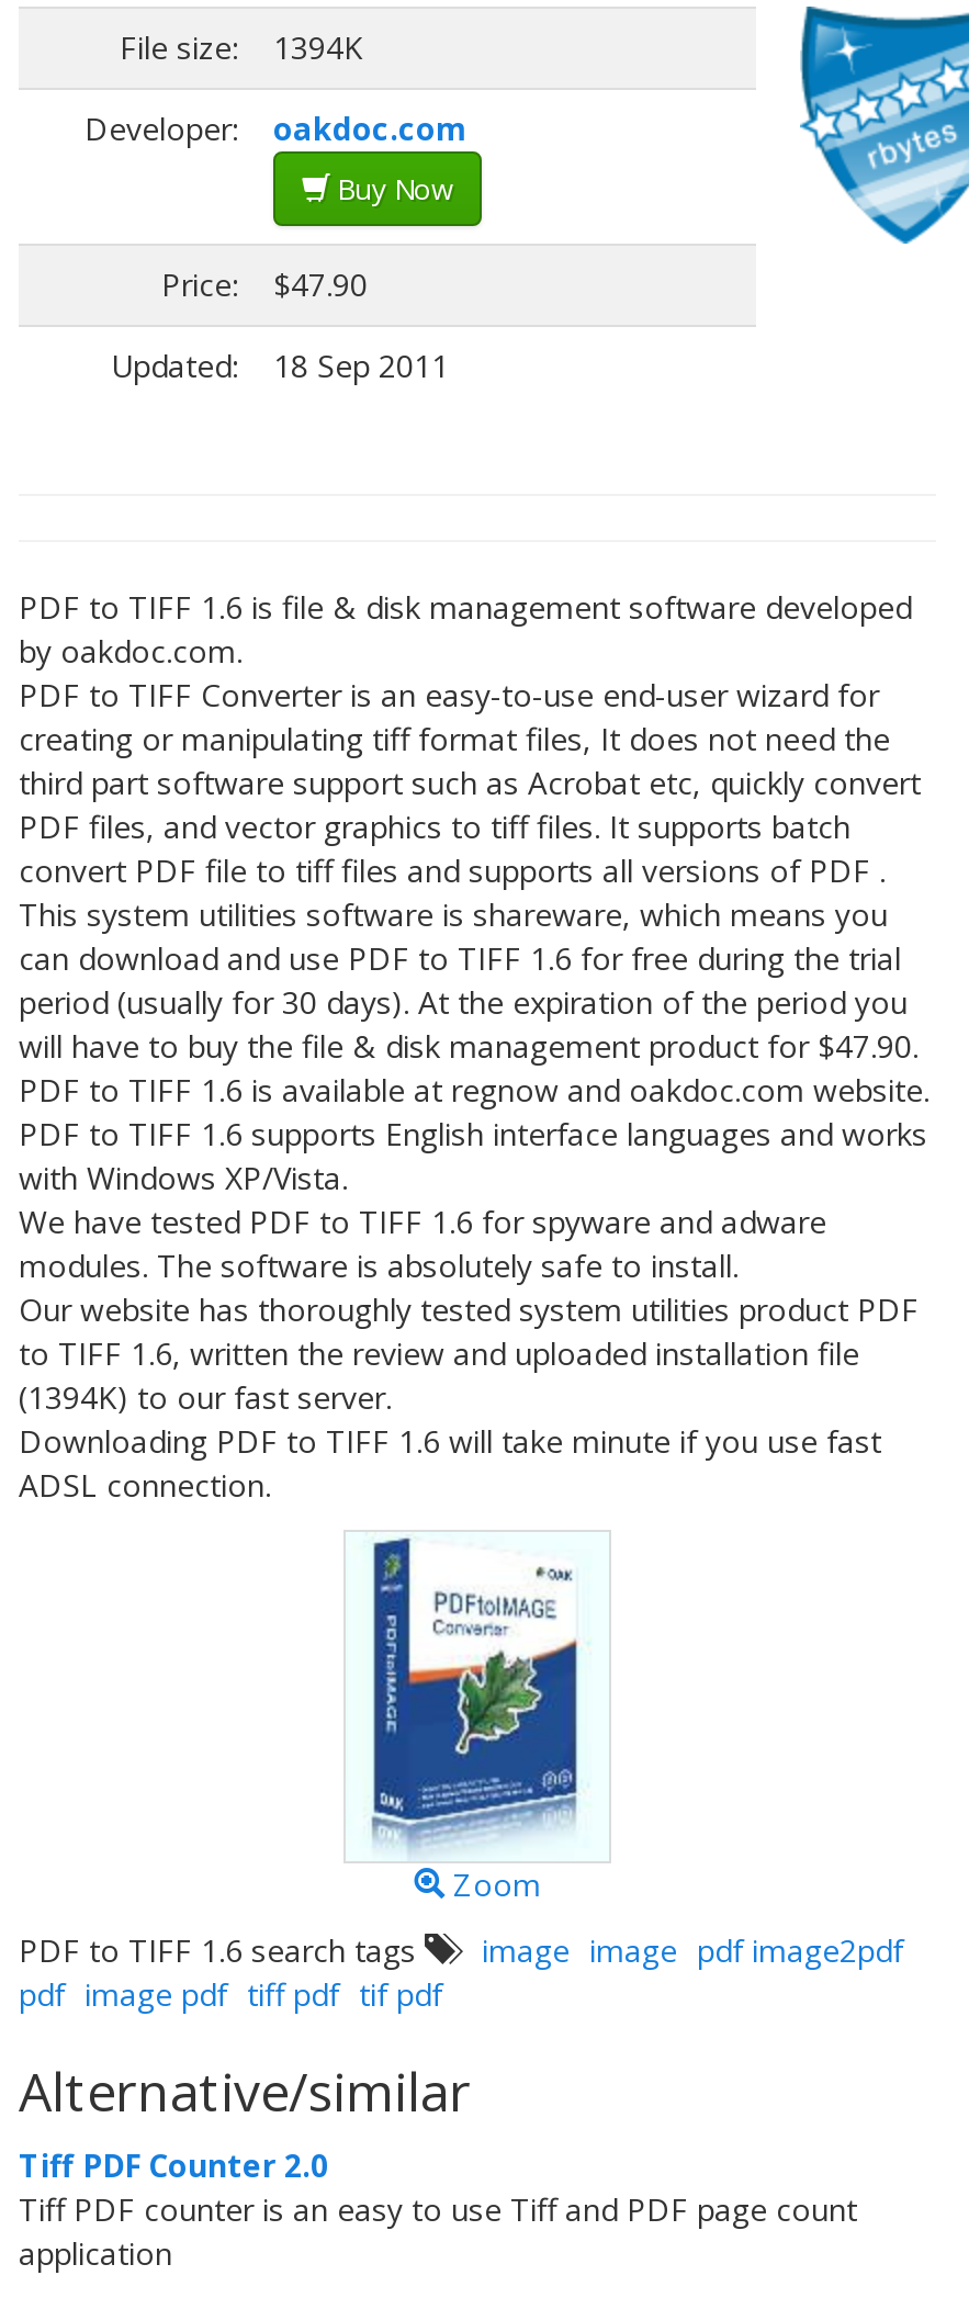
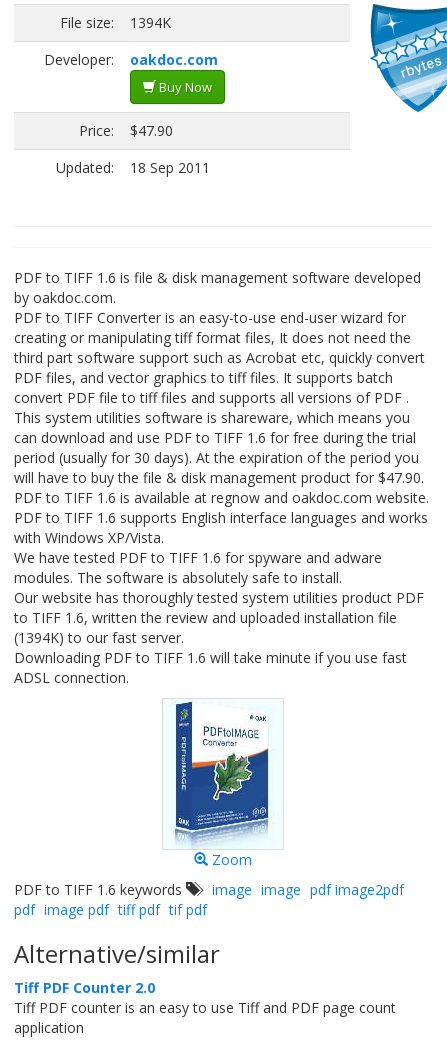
[19,1929,425,1971] PDF to TIFF 1.6 search tags -> [14,880,186,899] PDF to TIFF 1.6 keywords

